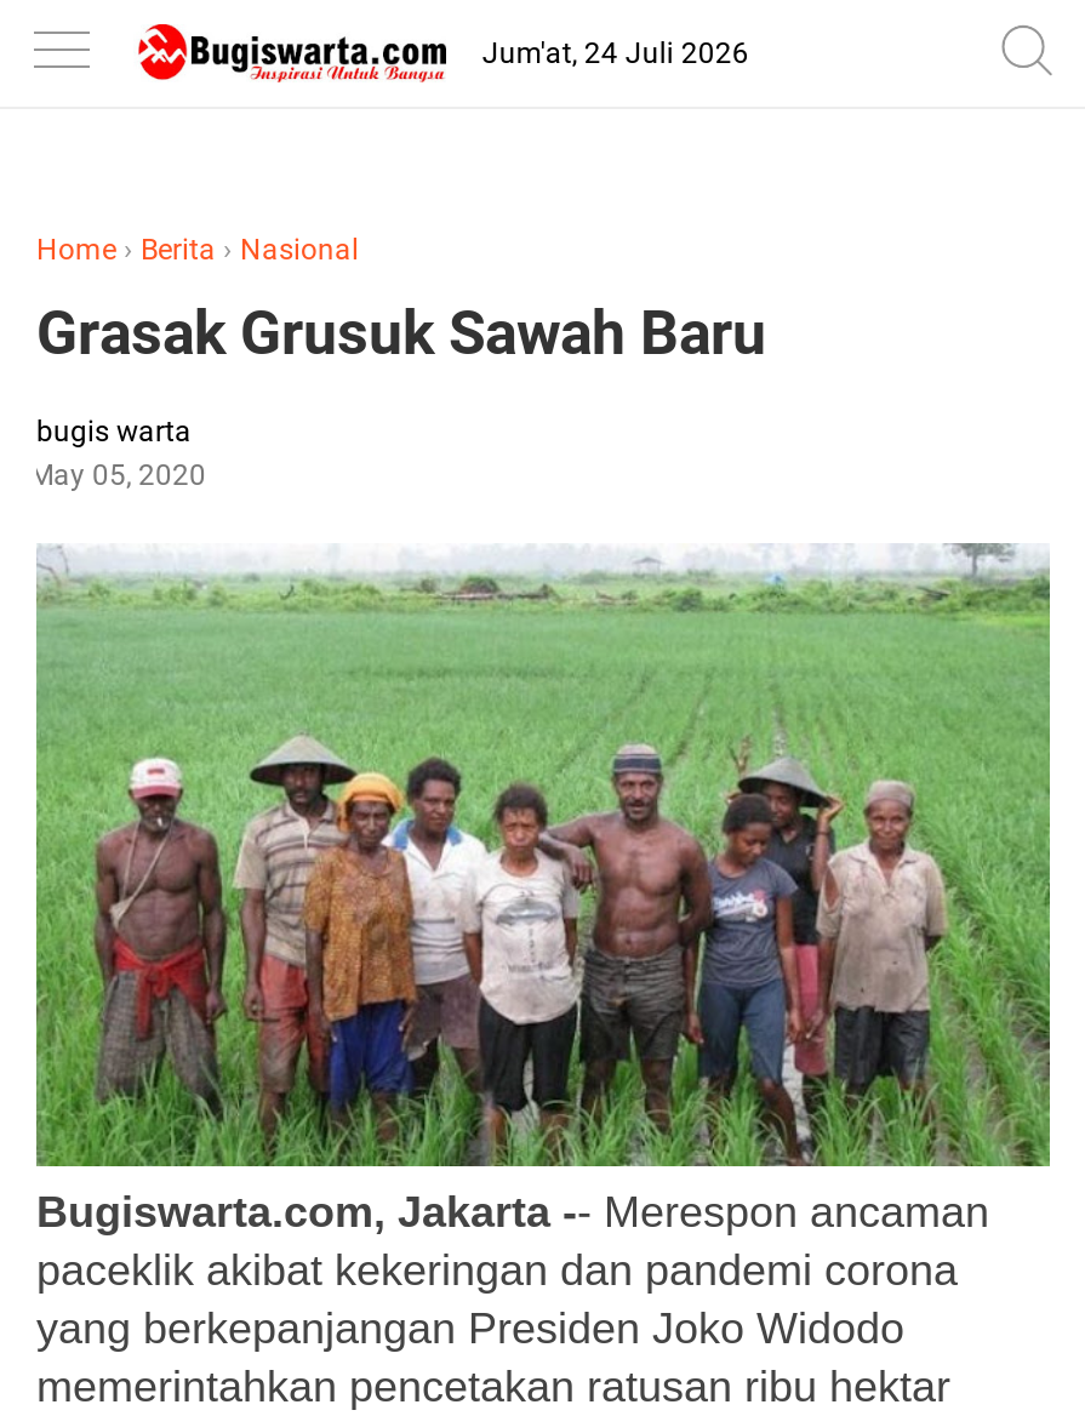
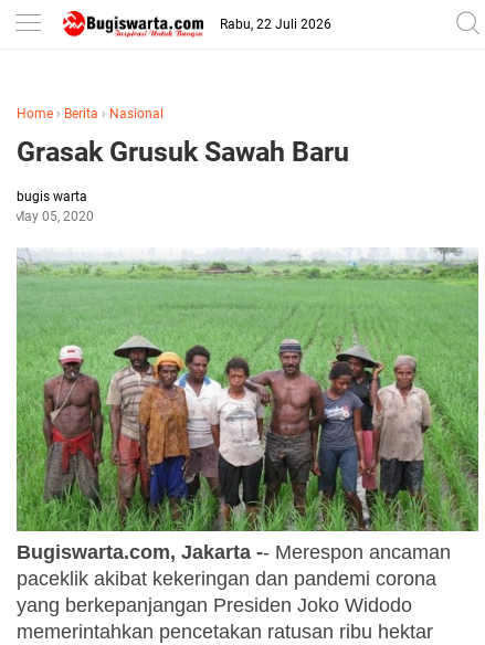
[482,36,749,70] Jum'at, 24 Juli 2026 -> [220,17,331,32] Rabu, 22 Juli 2026

